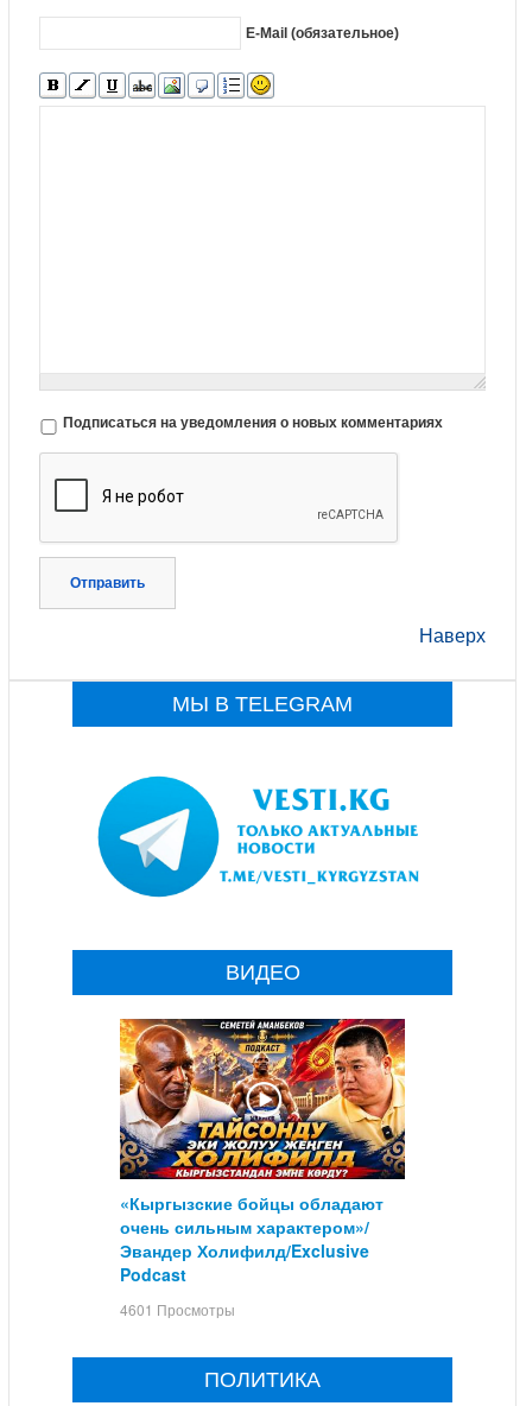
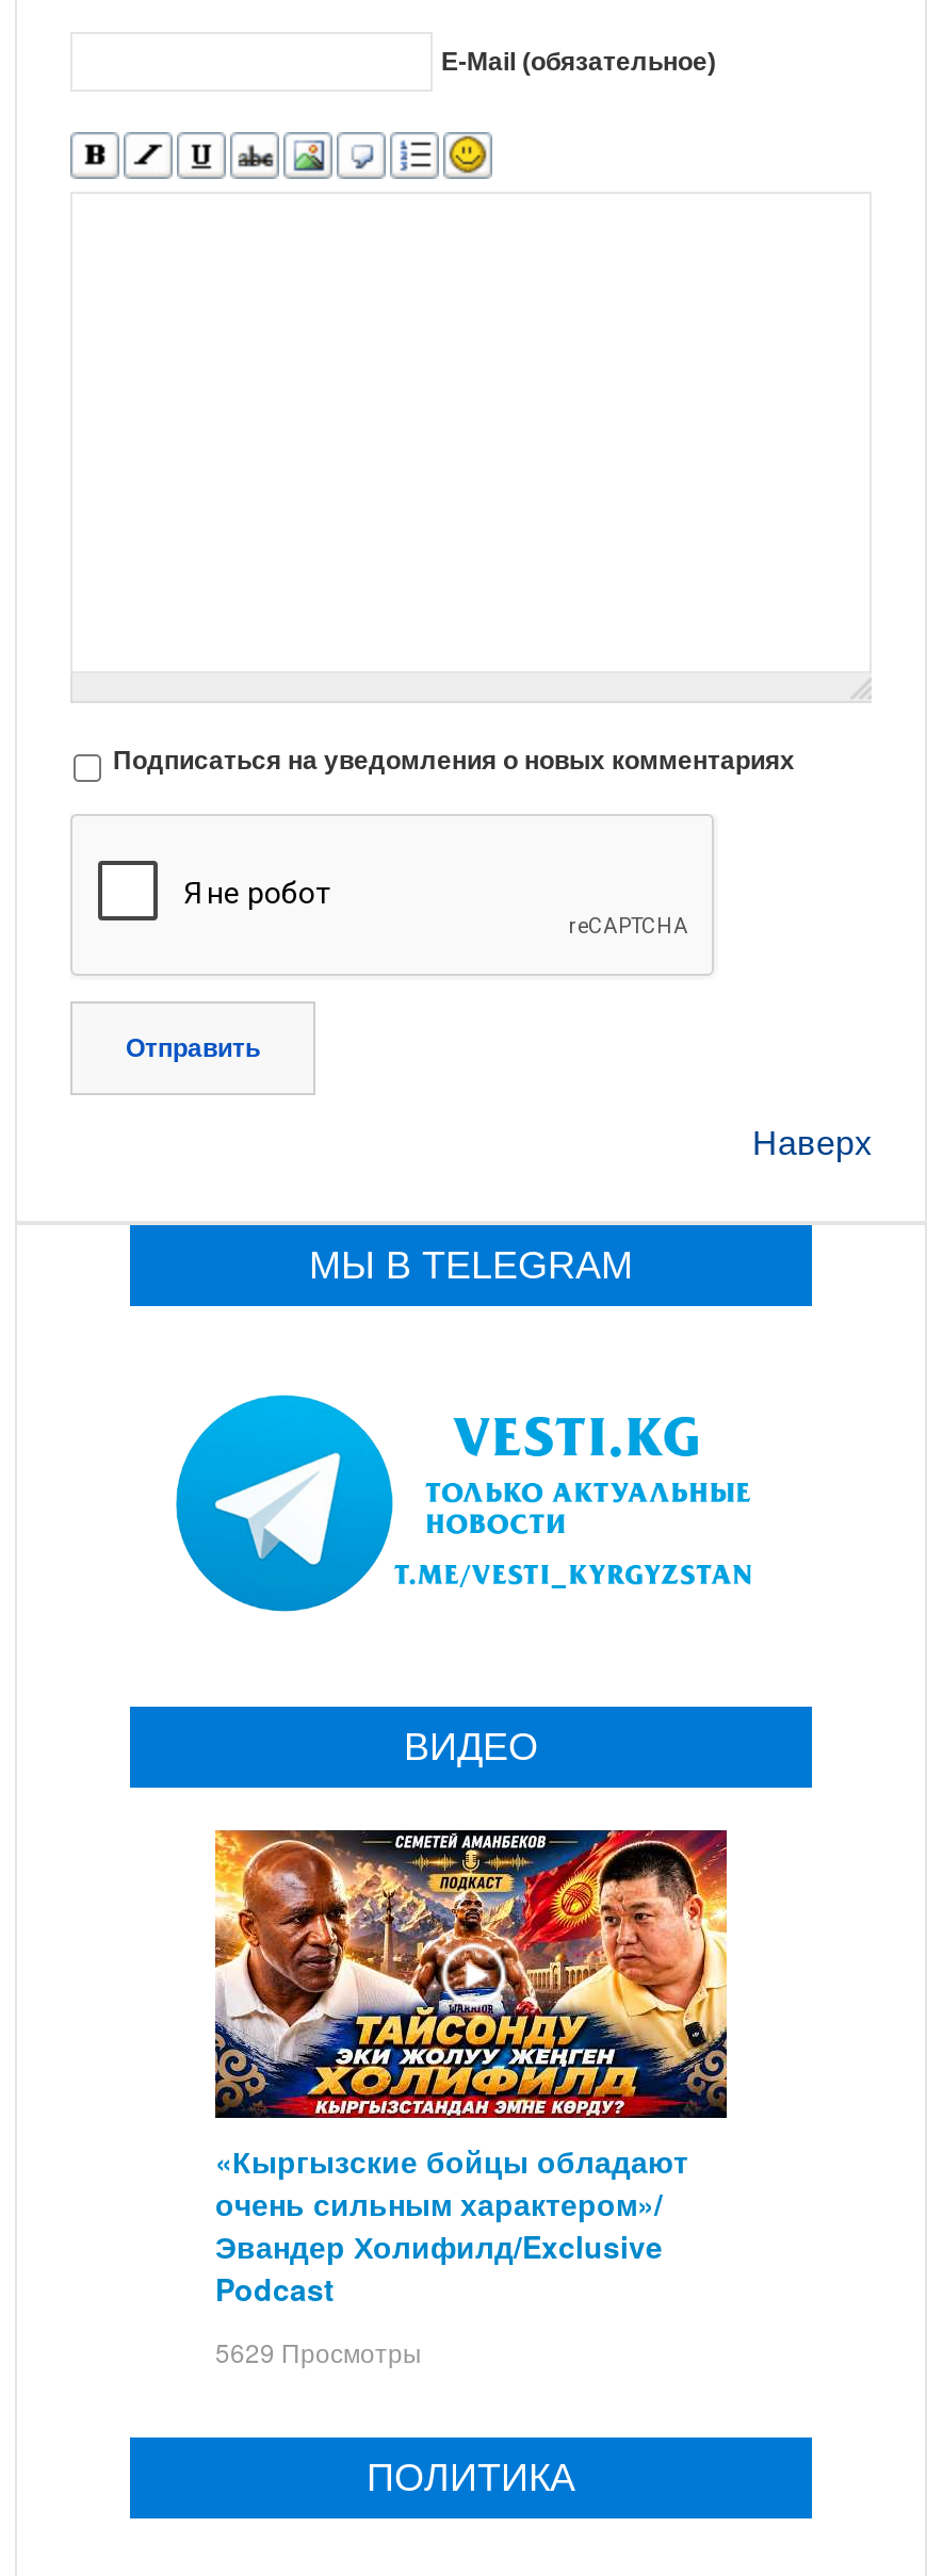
[120,1299,235,1319] 4601 Просмотры -> [215,2333,422,2369] 5629 Просмотры

